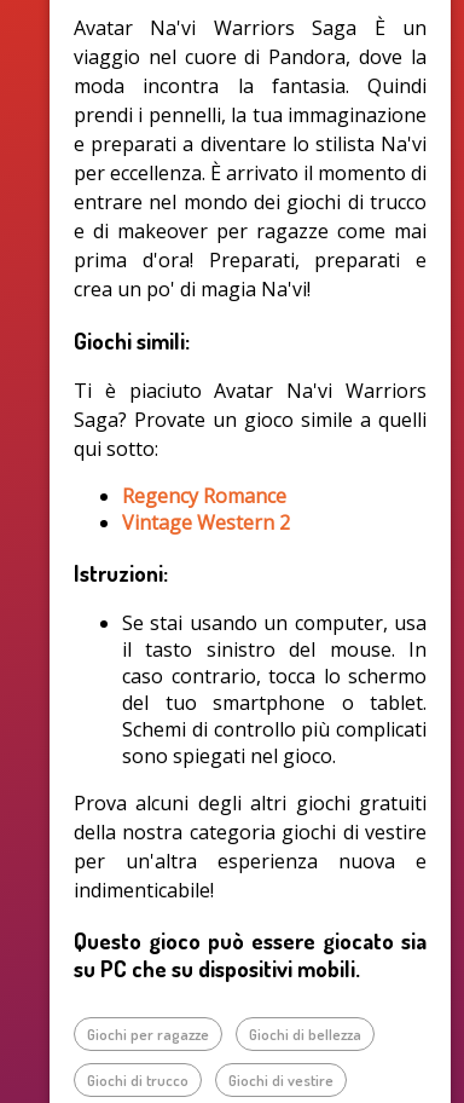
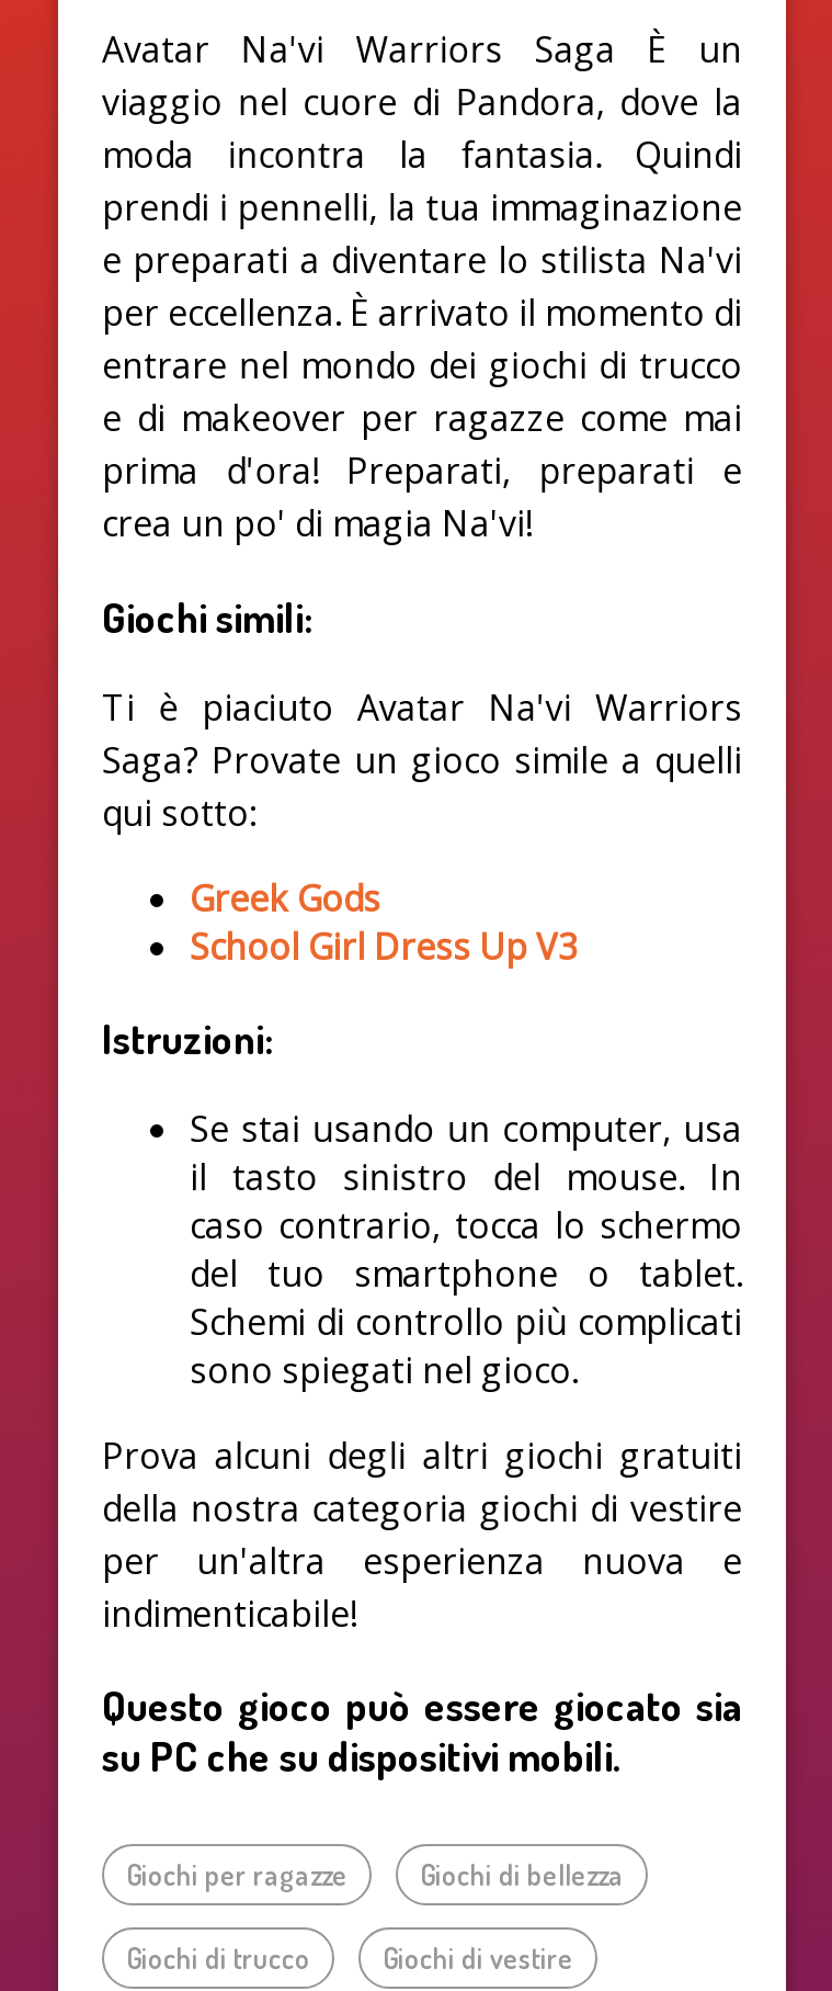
[122,483,290,536] Regency Romance | Vintage Western 2 -> [190,875,578,971] Greek Gods | School Girl Dress Up V3

